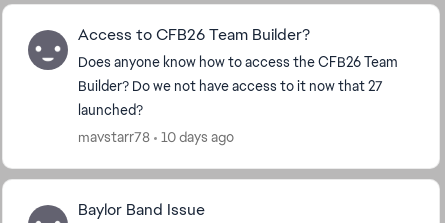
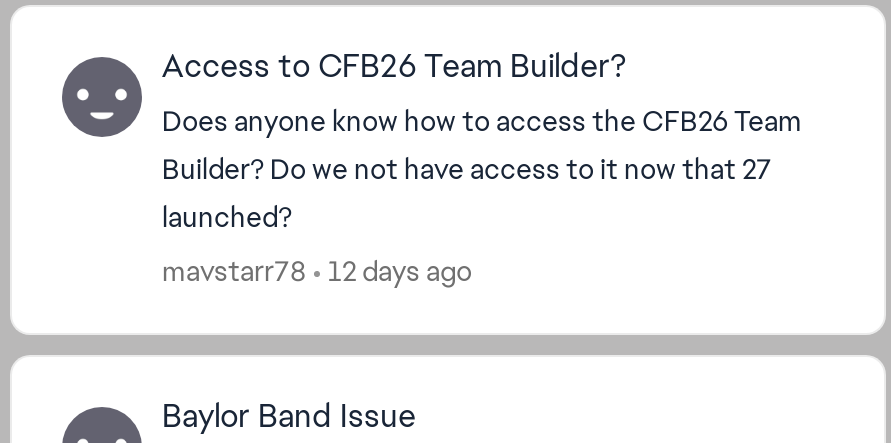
[78,128,234,146] mavstarr78 10 days ago -> [162,253,472,289] mavstarr78 12 days ago

